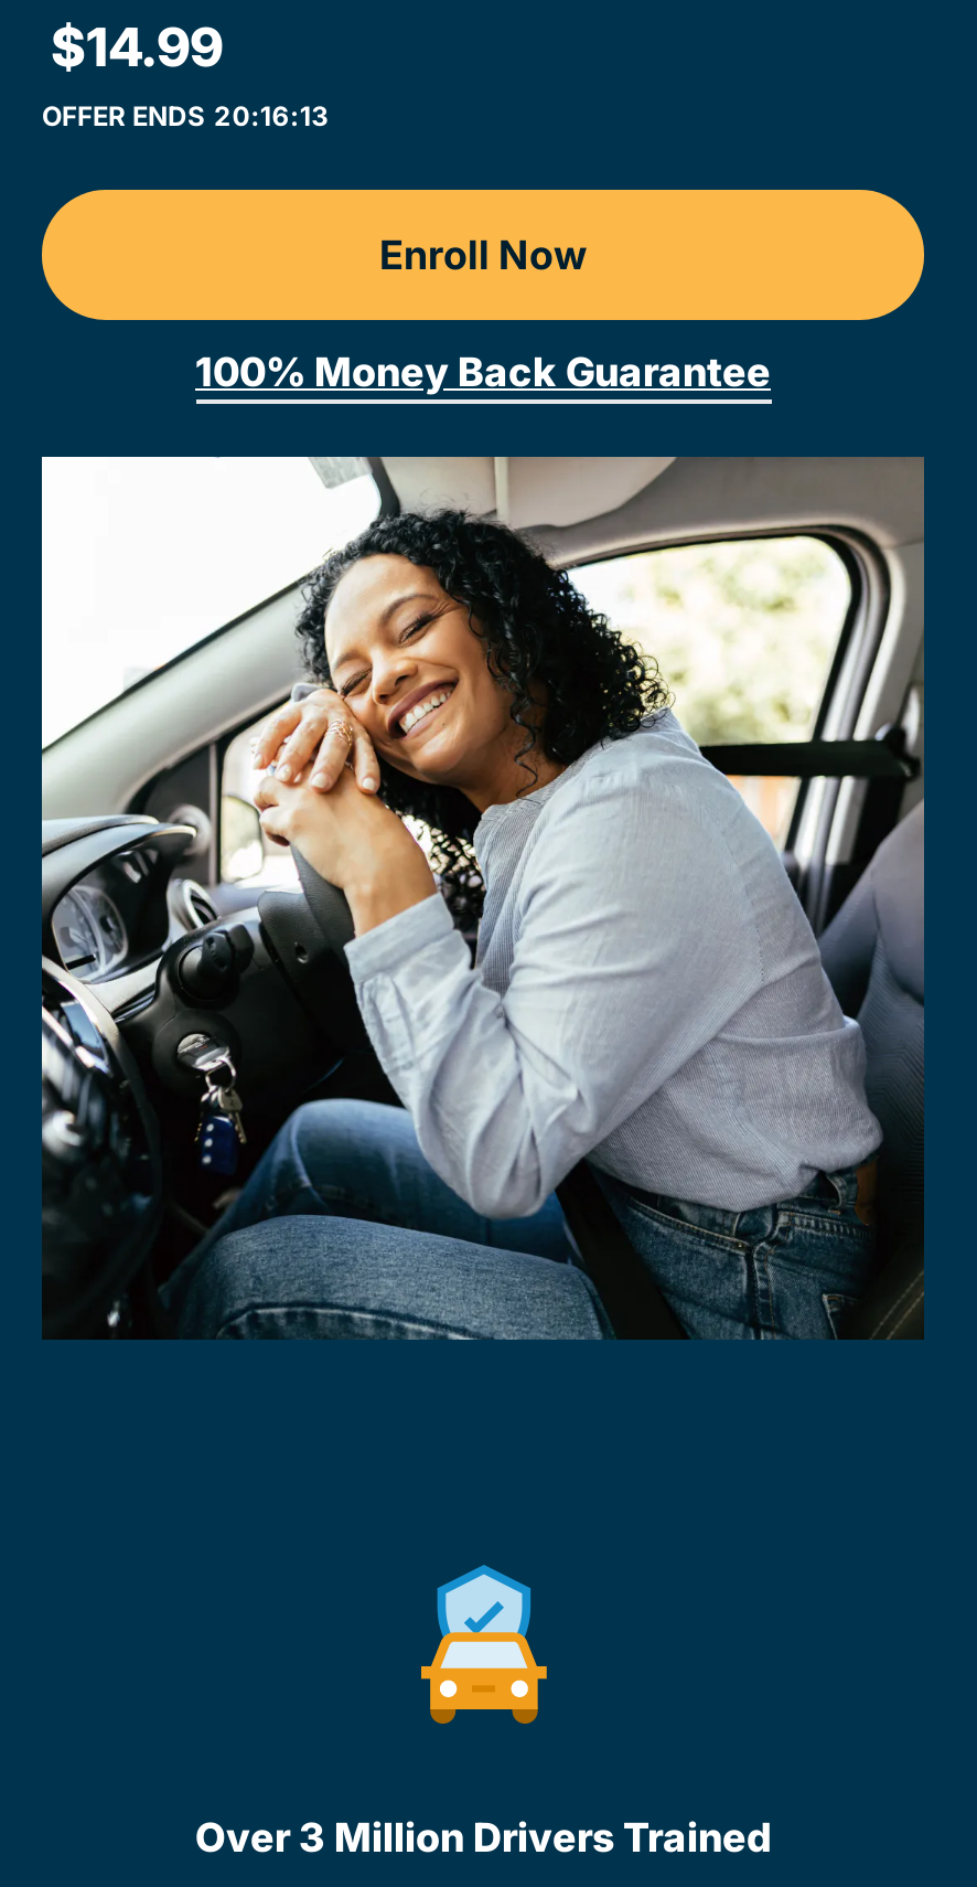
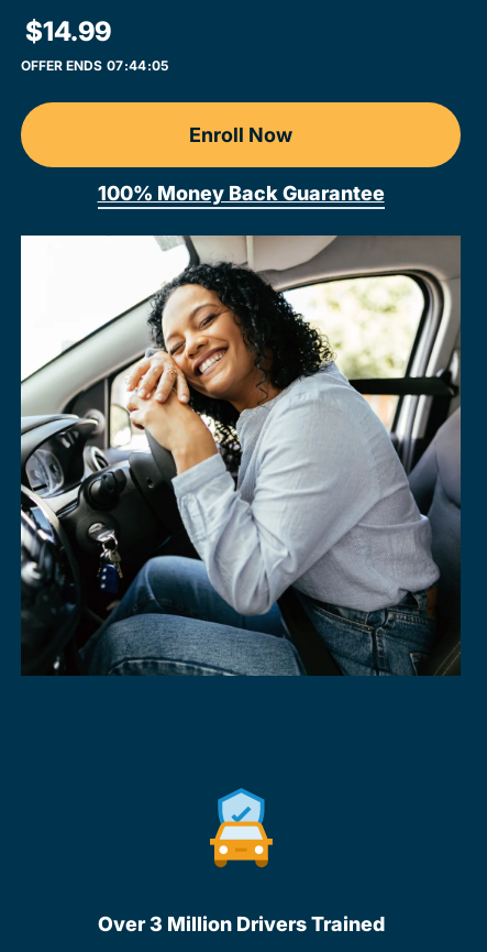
[42,99,329,132] OFFER ENDS 20:16:13 -> [21,57,169,74] OFFER ENDS 07:44:05

